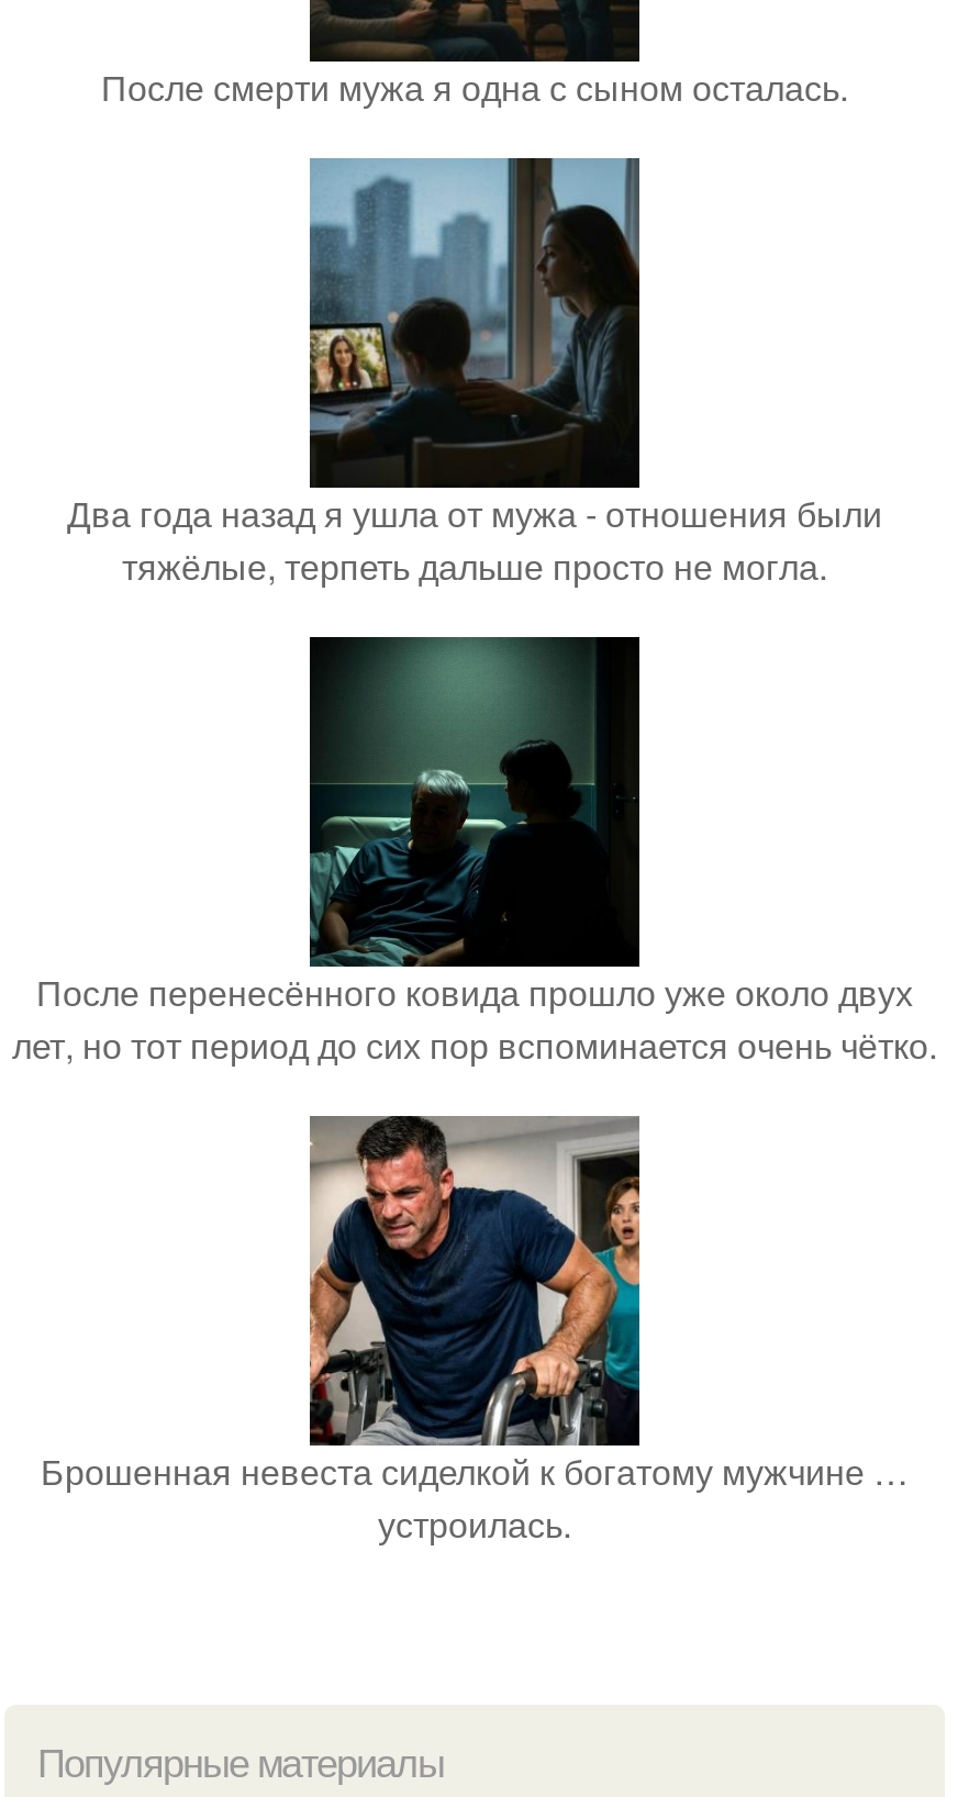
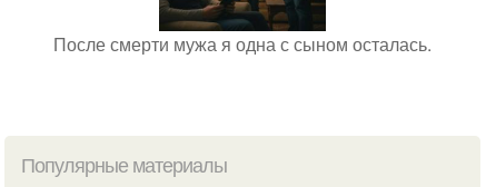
[67,156,882,591] [image] | Два года назад я ушла от мужа - отношения были | тяжёлые, терпеть дальше просто не могла. -> none
[12,635,937,1069] [image] | После перенесённого ковида прошло уже около двух | лет, но тот период до сих пор вспоминается очень чётко. -> none
[41,1114,909,1548] [image] | Брошенная невеста сиделкой к богатому мужчине … | устроилась. -> none

